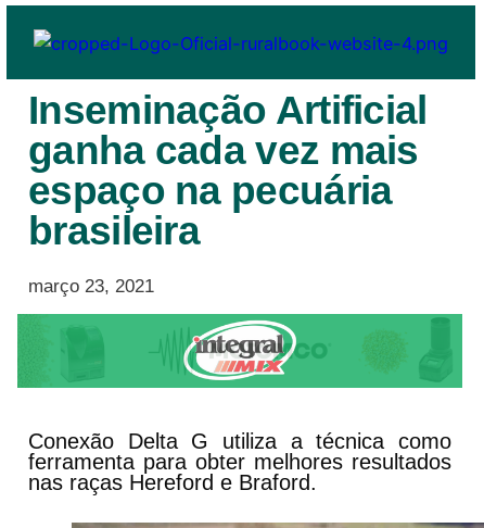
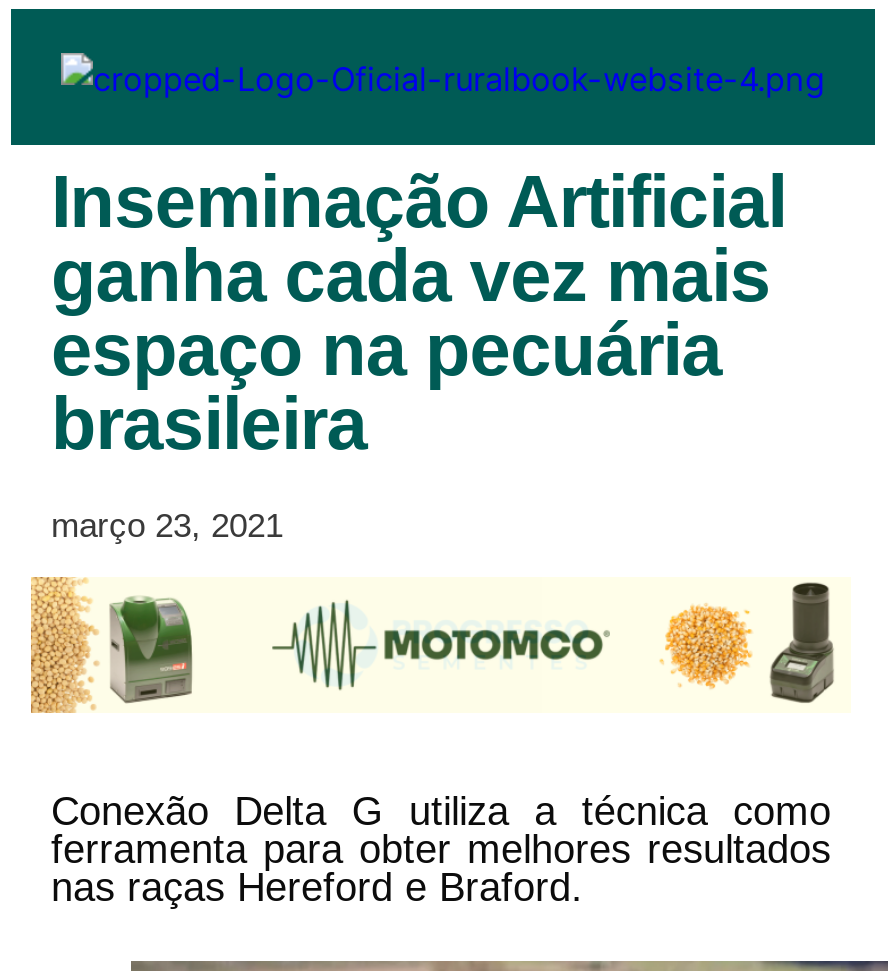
[16,313,463,389] [image] -> [29,575,851,715] [image]

